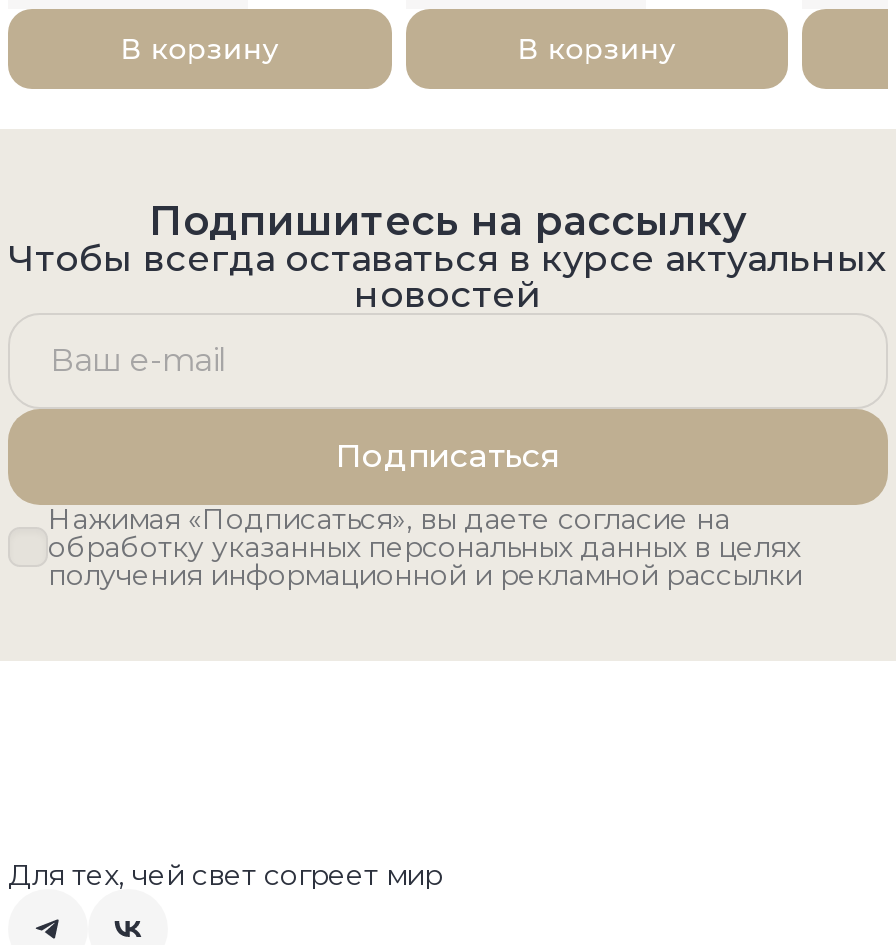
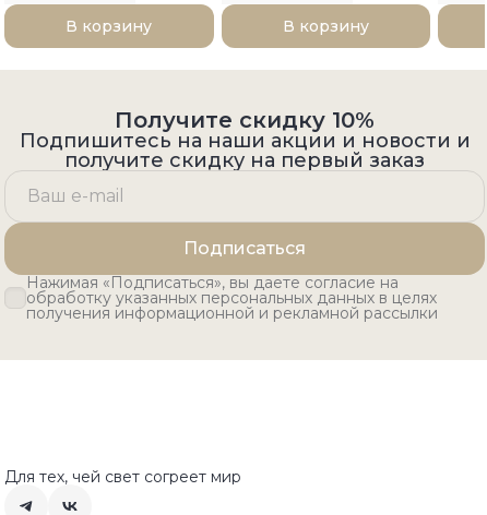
[9,198,887,318] Подпишитесь на рассылку | Чтобы всегда оставаться в курсе актуальных | новостей -> [19,107,470,173] Получите скидку 10% | Подпишитесь на наши акции и новости и | получите скидку на первый заказ

